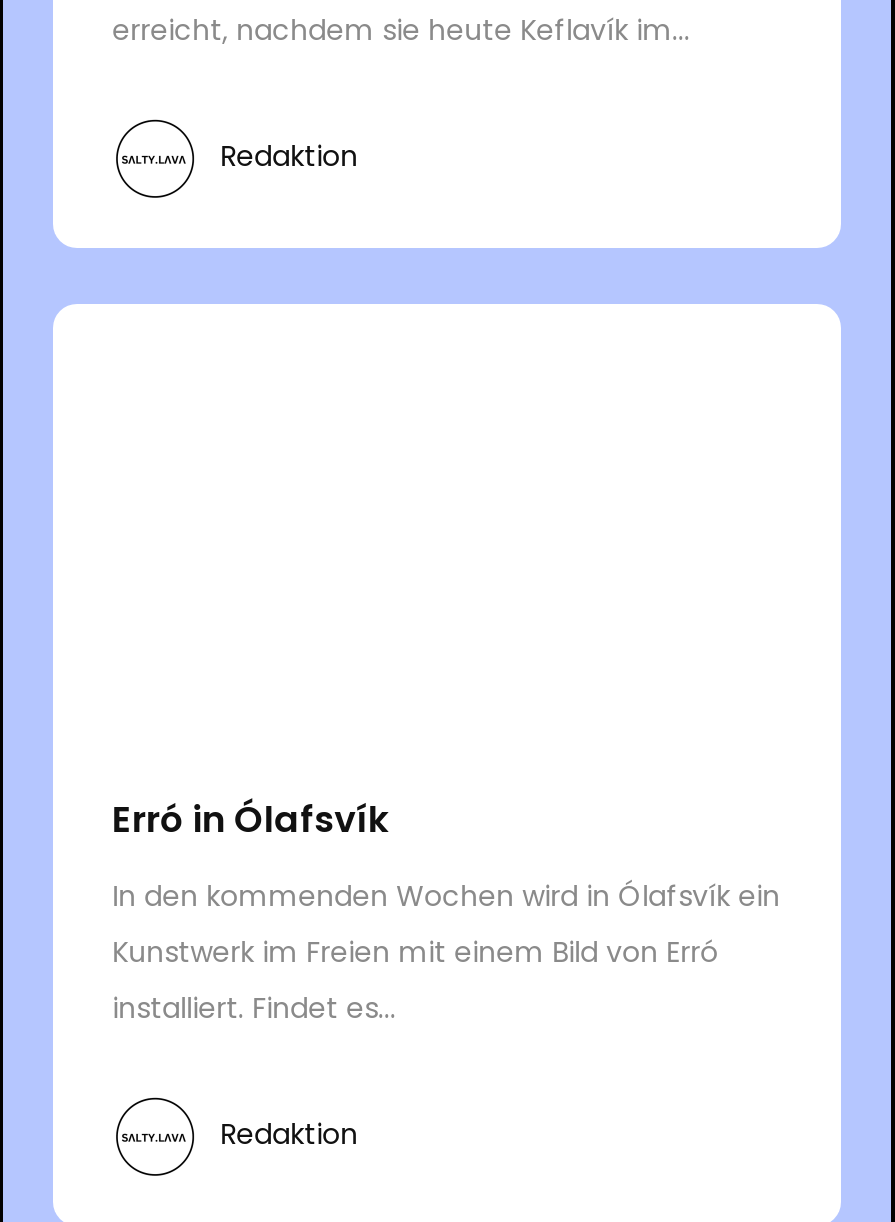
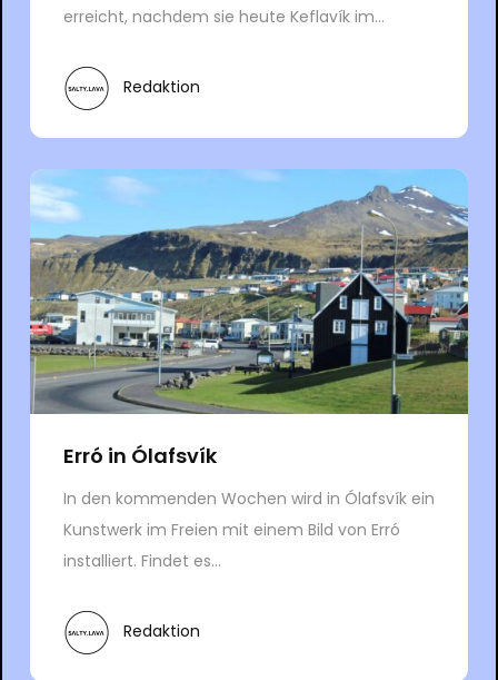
none -> [29,169,469,415] [image]

